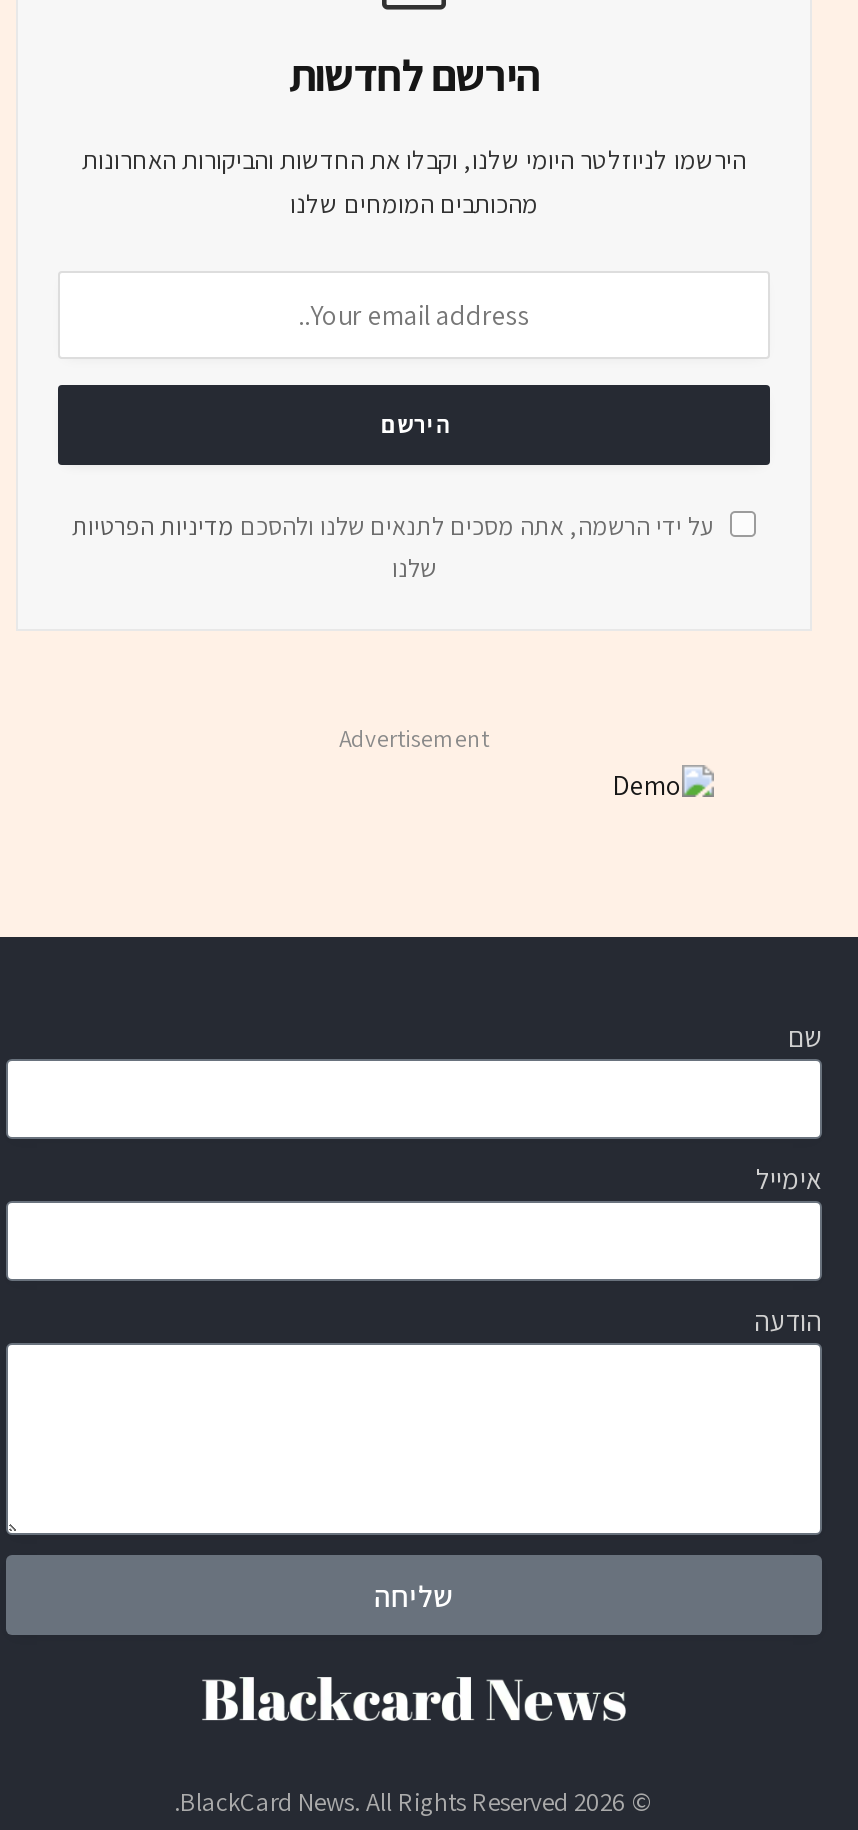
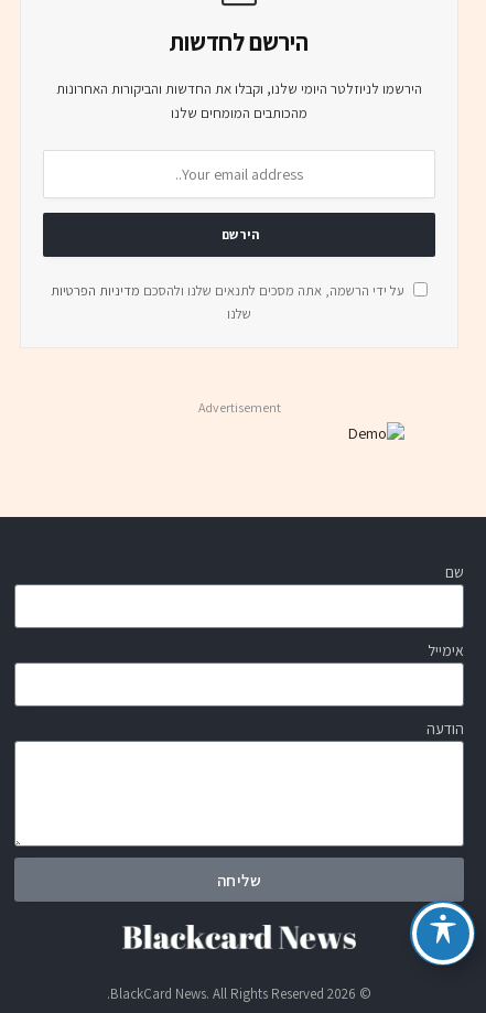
none -> [409,901,476,967] [image]

